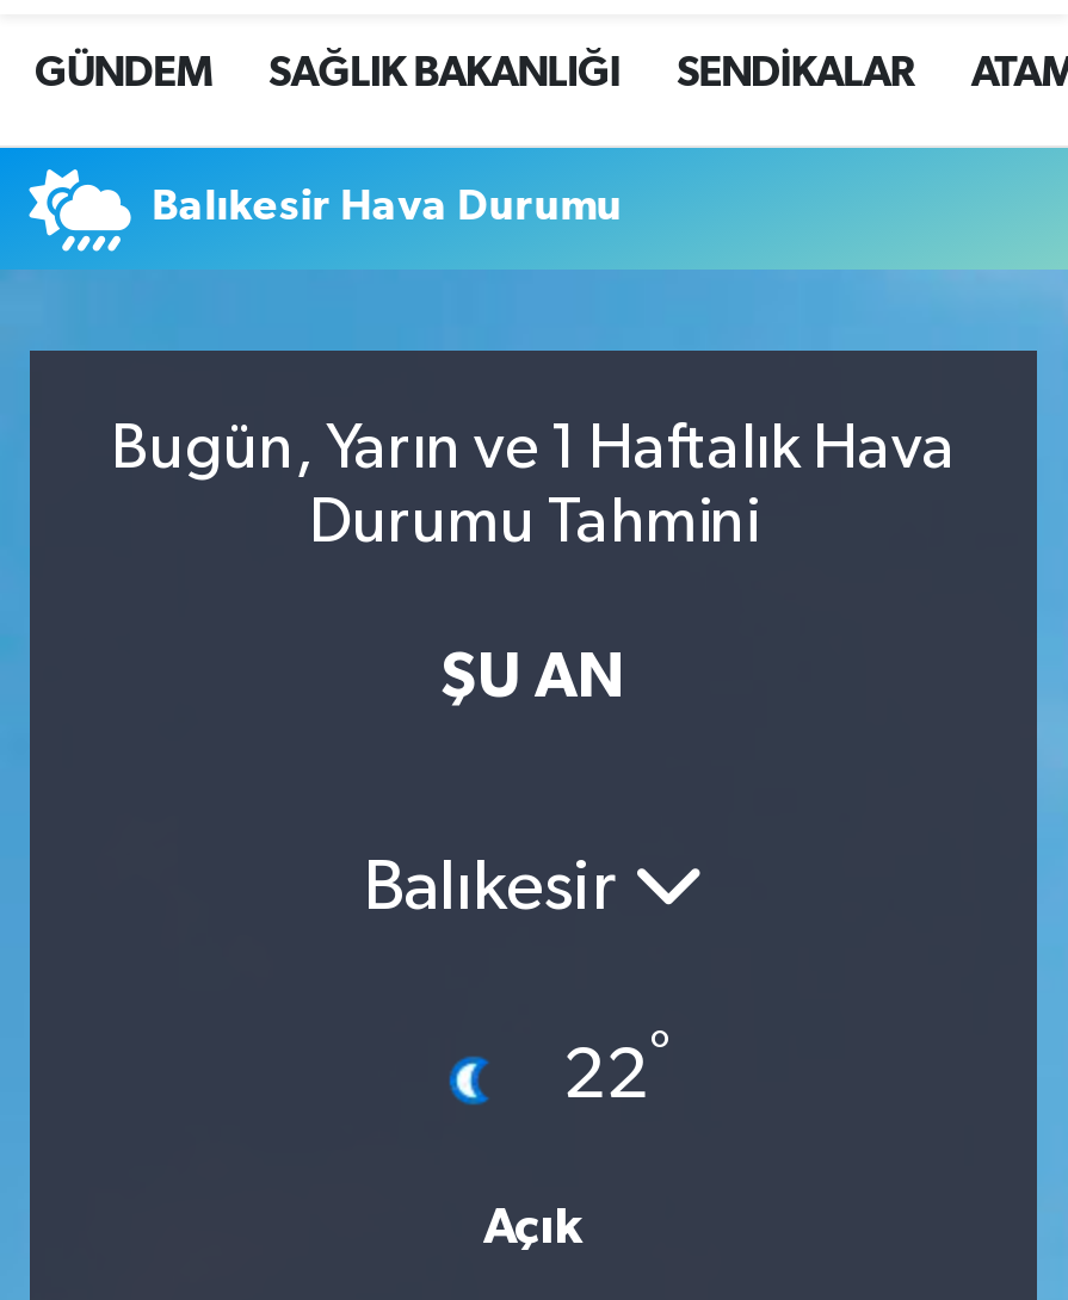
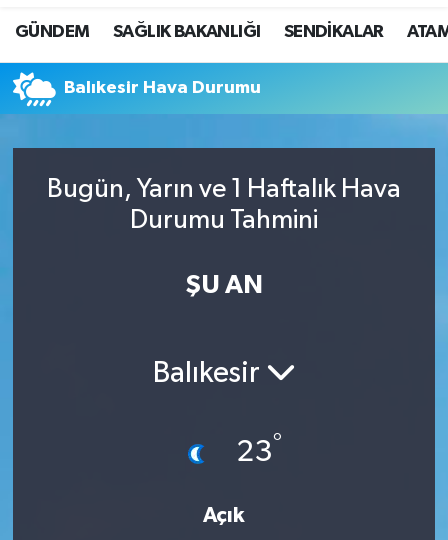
[563,1028,671,1115] 22° -> [236,432,282,468] 23°

